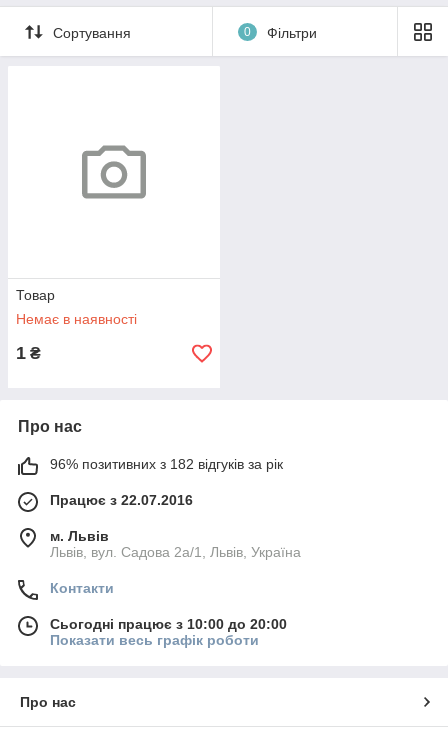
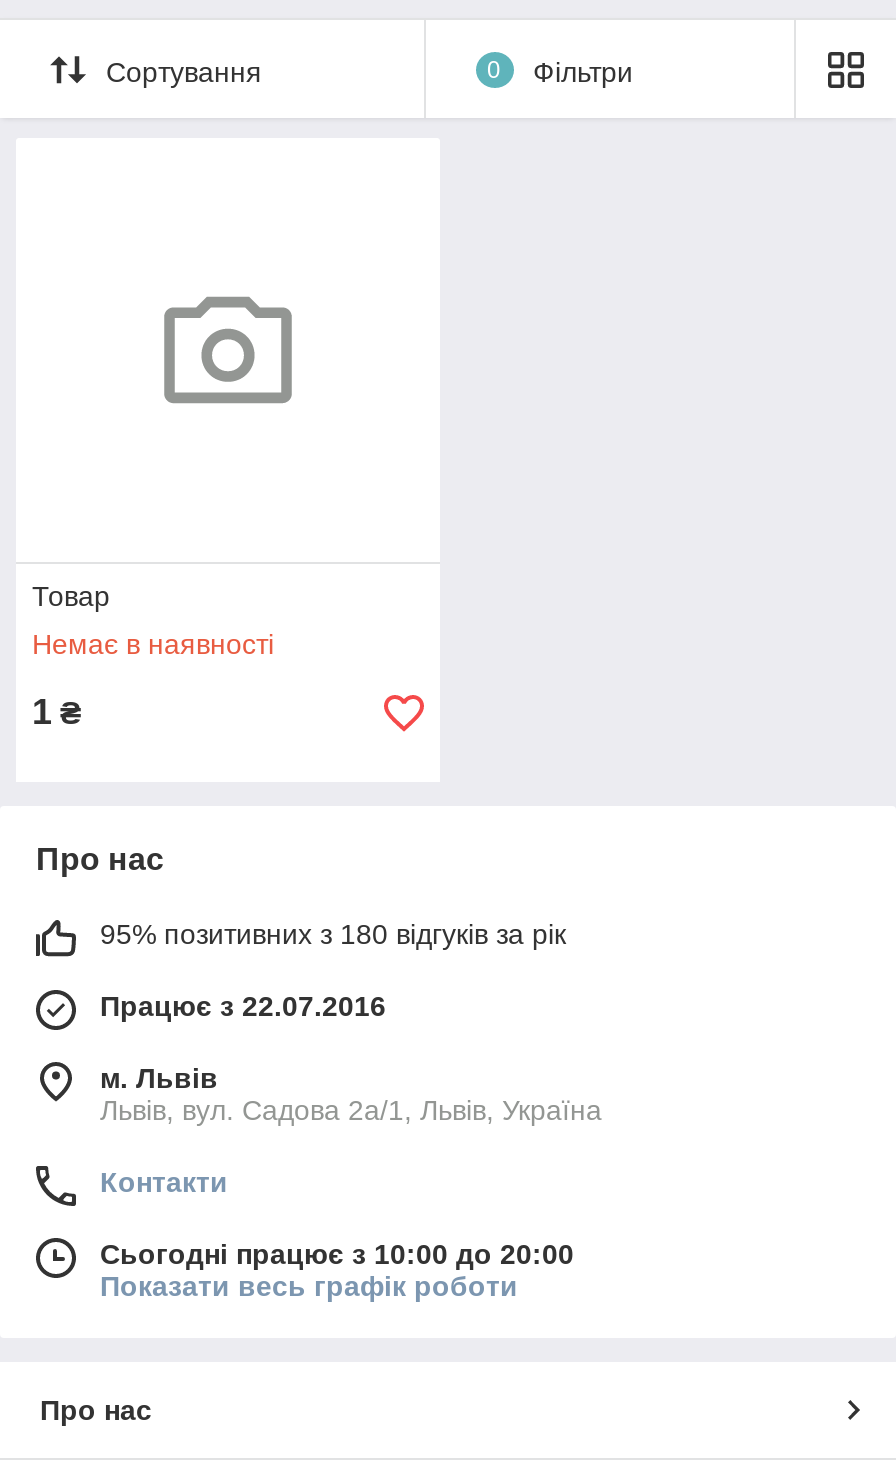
[50,456,283,472] 96% позитивних з 182 відгуків за рік -> [100,918,566,950] 95% позитивних з 180 відгуків за рік

